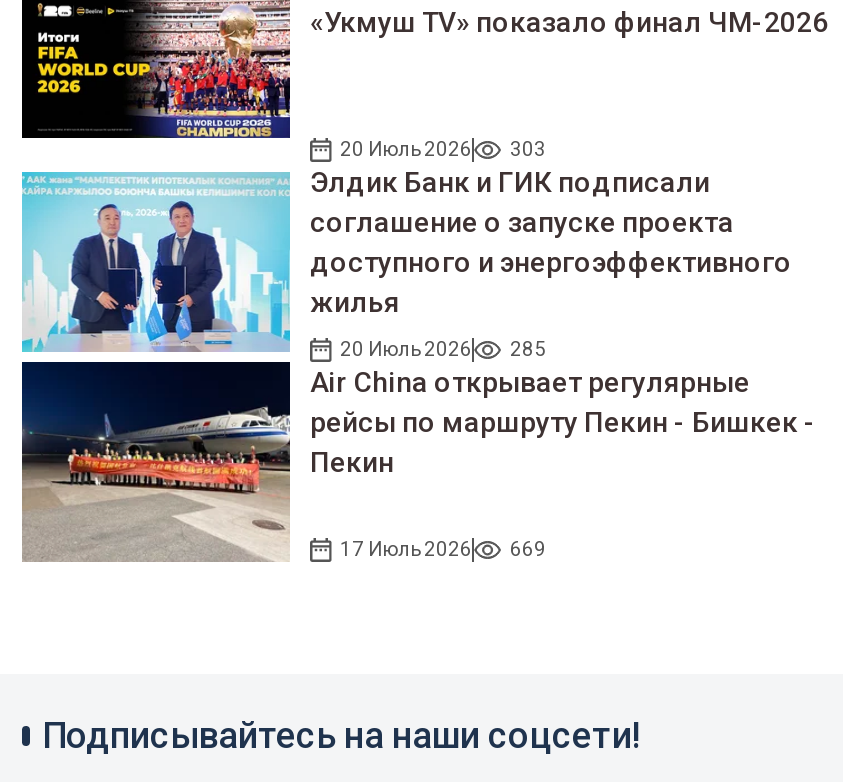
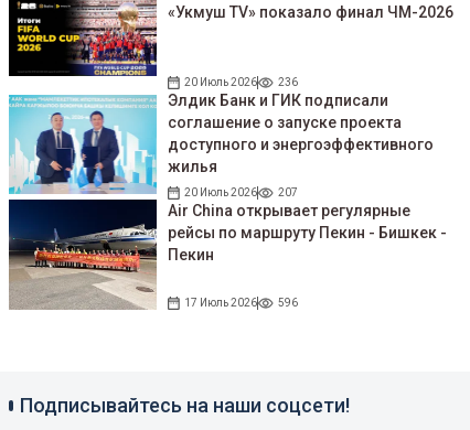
[340,138,546,160] 20 Июль 2026 303 -> [184,76,298,88] 20 Июль 2026 236
[340,338,546,360] 20 Июль 2026 285 -> [184,186,298,198] 20 Июль 2026 207
[340,538,546,560] 17 Июль 2026 669 -> [184,297,298,309] 17 Июль 2026 596

